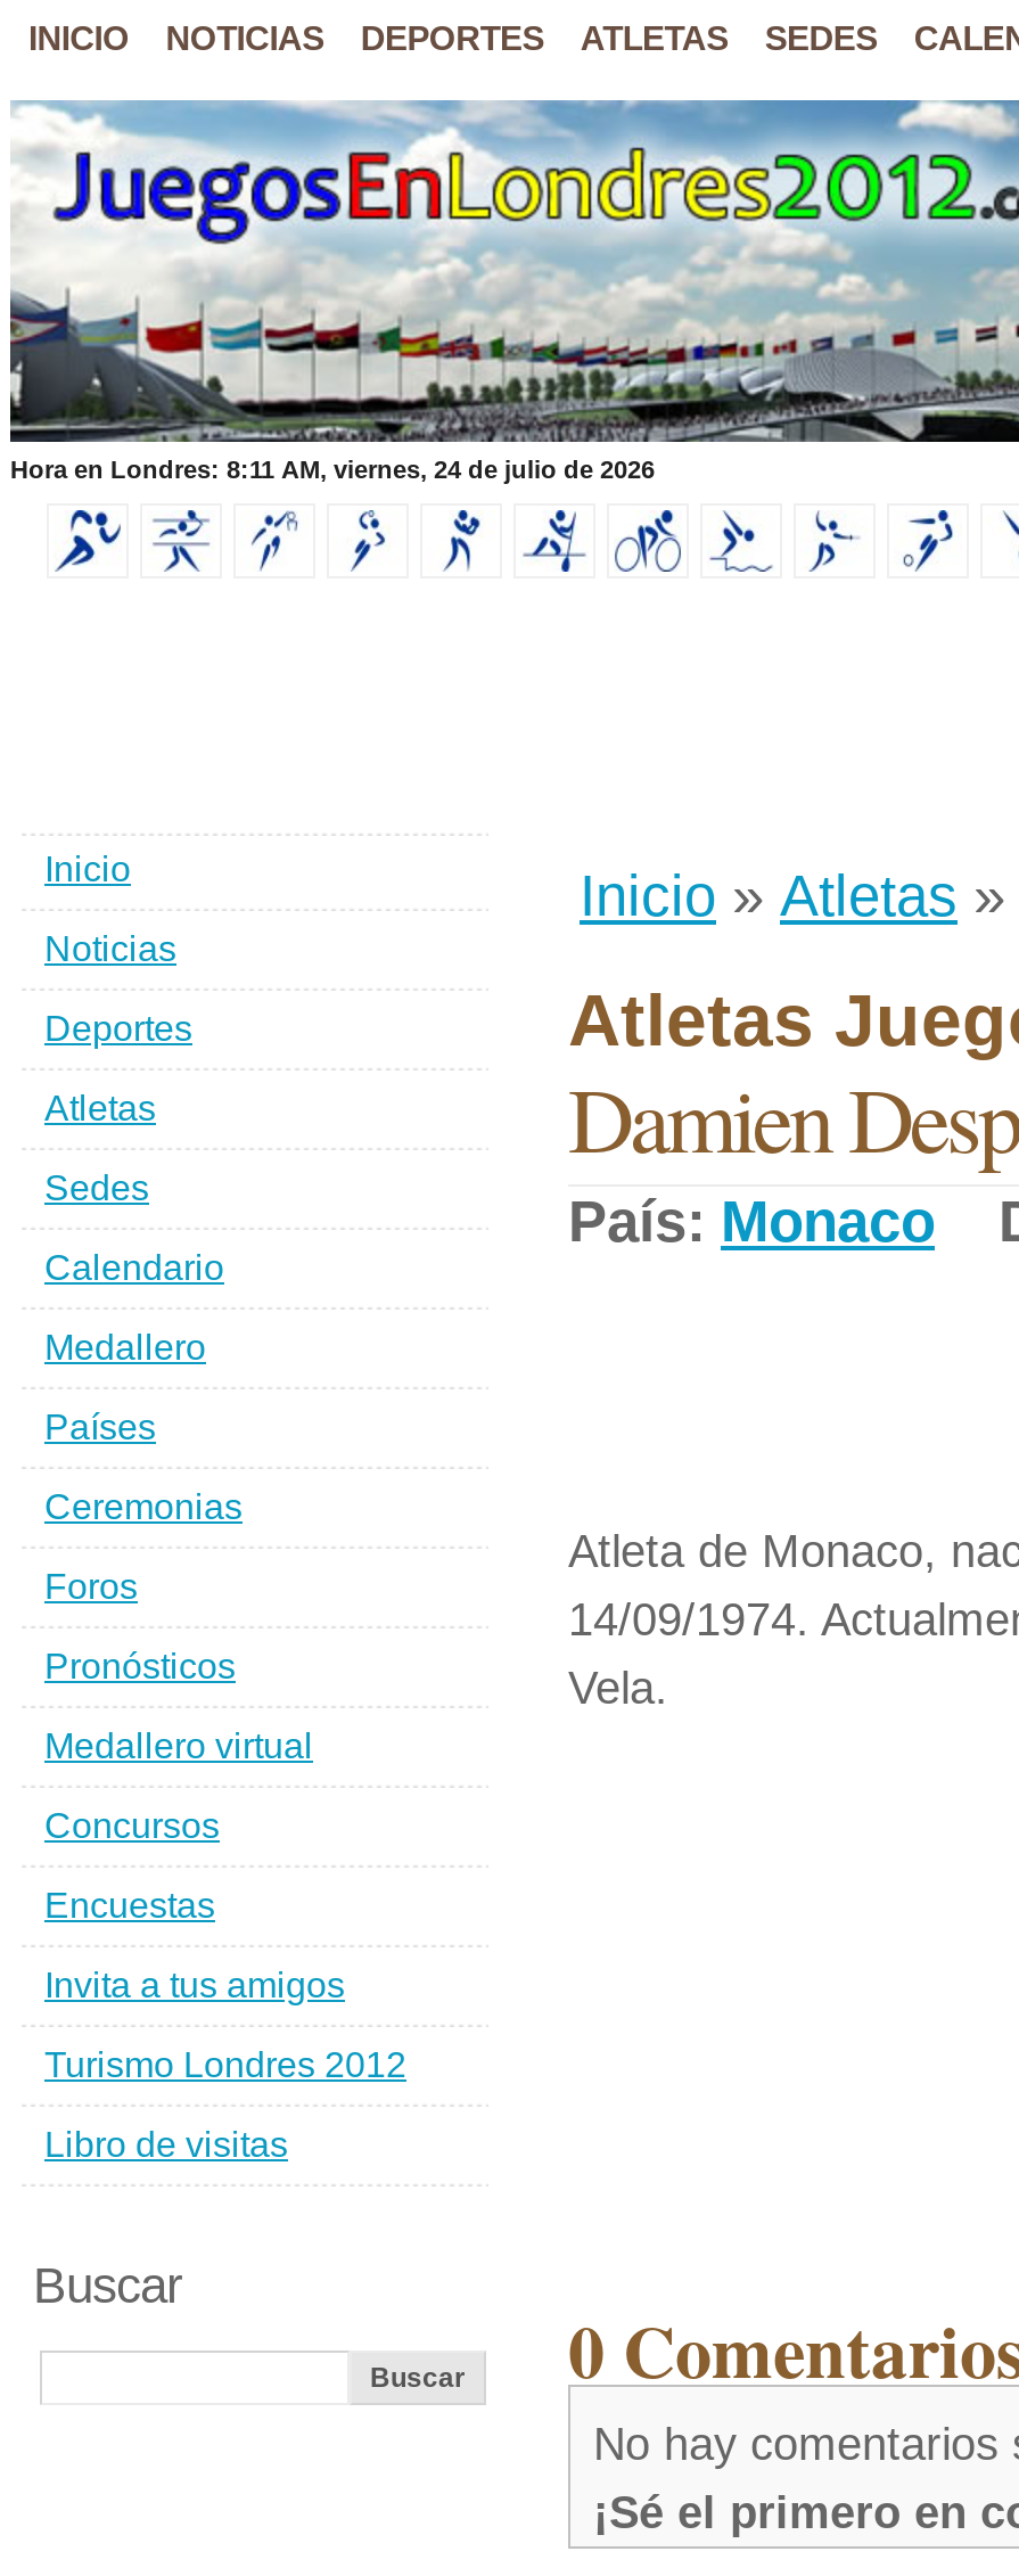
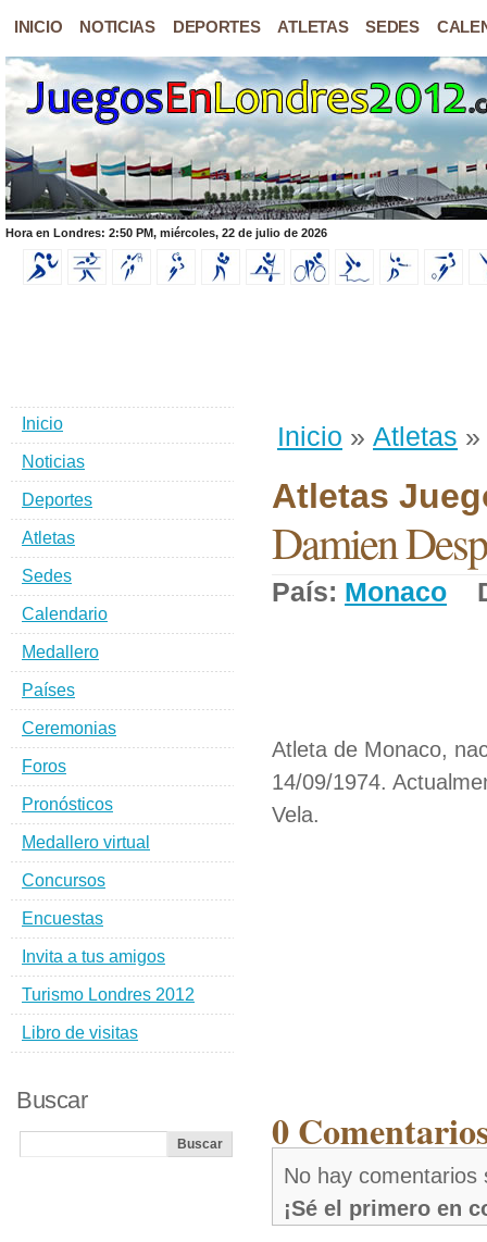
[10,456,655,483] Hora en Londres: 8:11 AM, viernes, 24 de julio de 2026 -> [5,226,327,239] Hora en Londres: 2:50 PM, miércoles, 22 de julio de 2026

